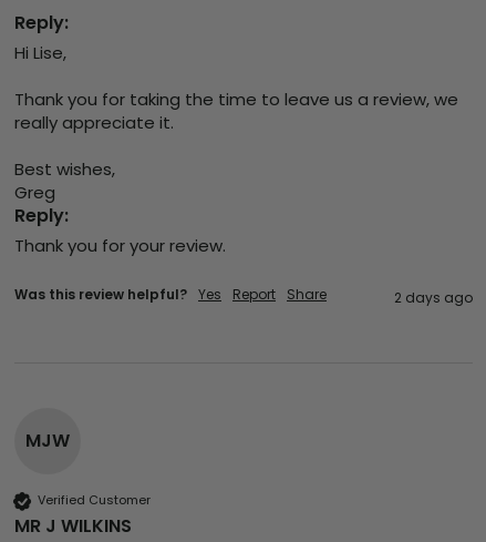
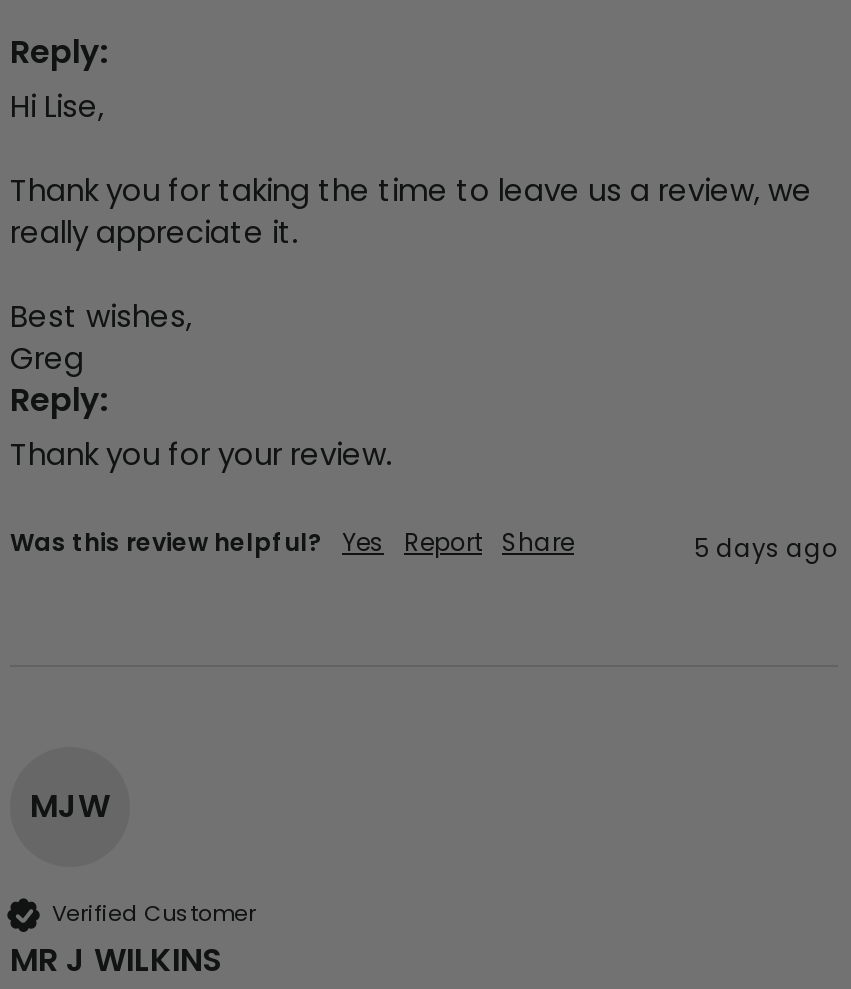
[394,288,473,307] 2 days ago -> [694,530,838,564] 5 days ago

